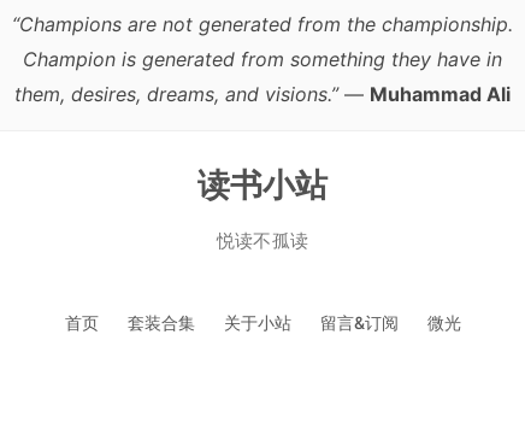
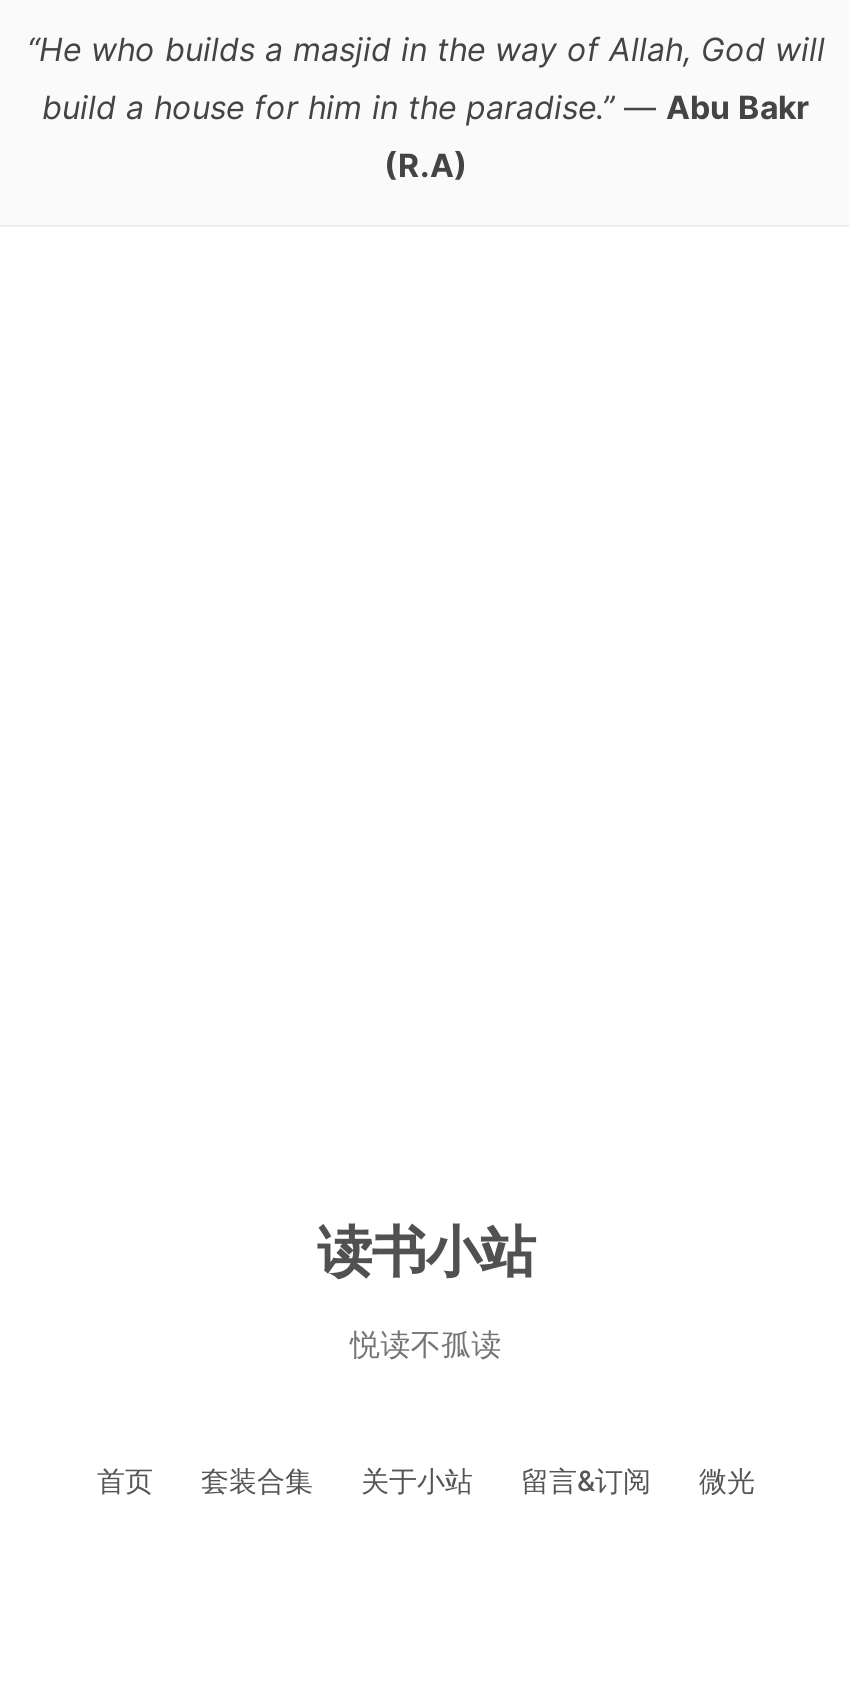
[12,12,513,106] “Champions are not generated from the championship. | Champion is generated from something they have in | them, desires, dreams, and visions.” — Muhammad Ali -> [27,29,825,185] “He who builds a masjid in the way of Allah, God will | build a house for him in the paradise.” — Abu Bakr | (R.A)

